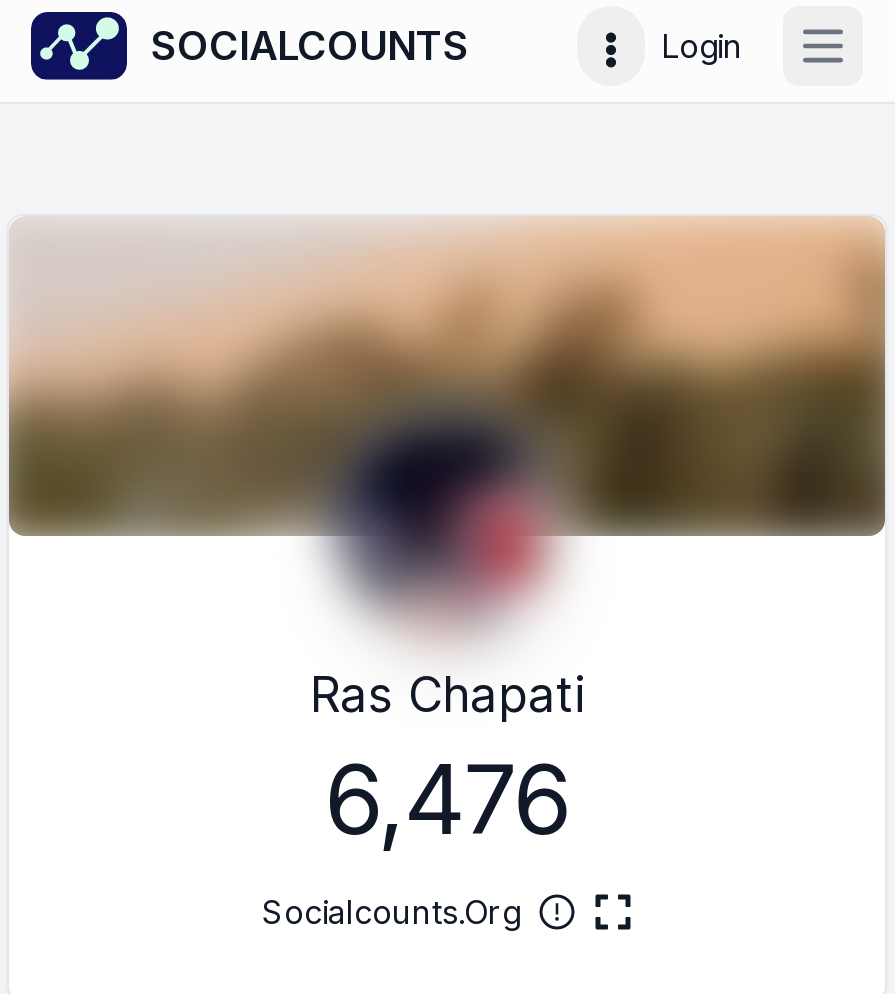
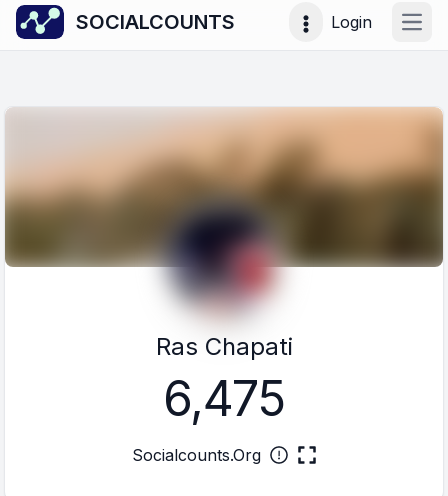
[324,740,570,858] 6,476 -> [163,369,285,428] 6,475

